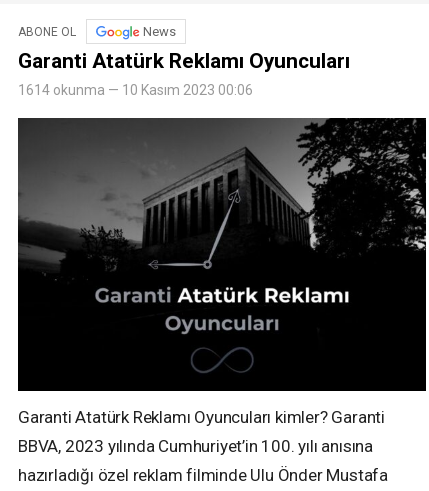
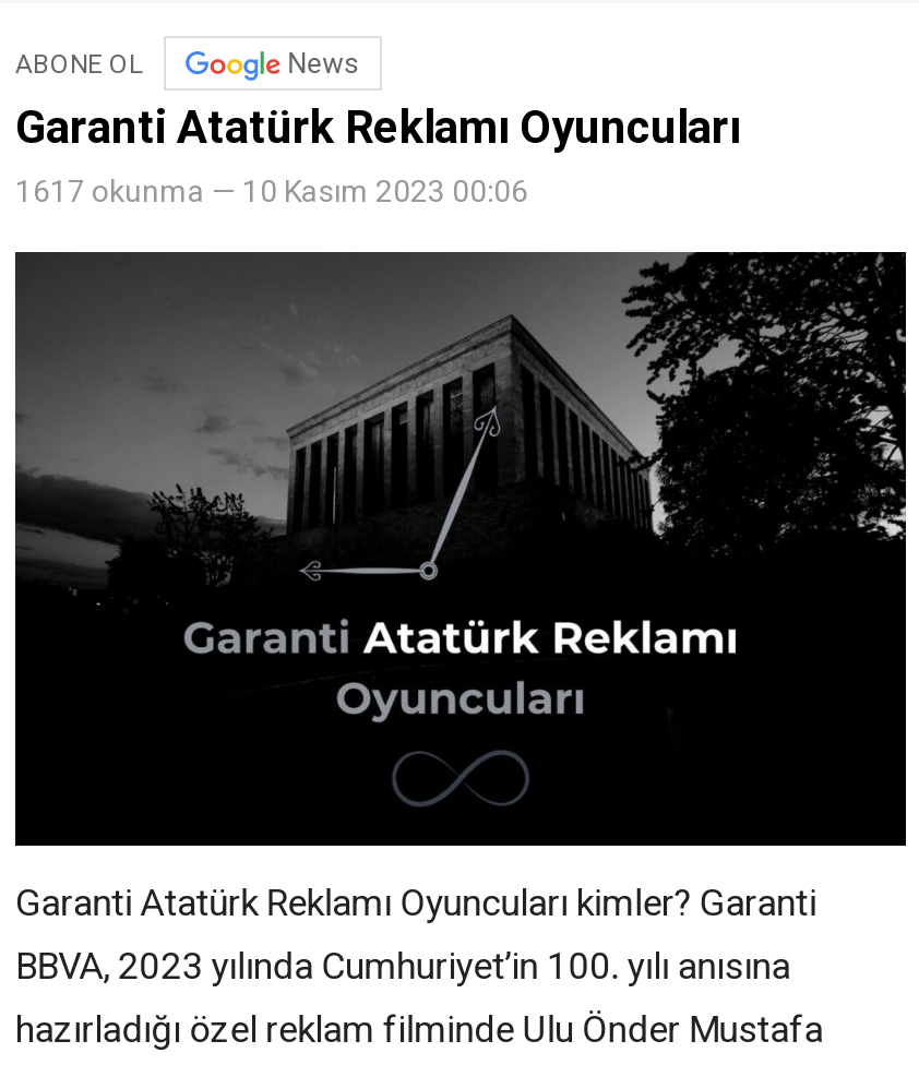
[18,82,253,98] 1614 okunma — 10 Kasım 2023 00:06 -> [15,174,528,209] 1617 okunma — 10 Kasım 2023 00:06

